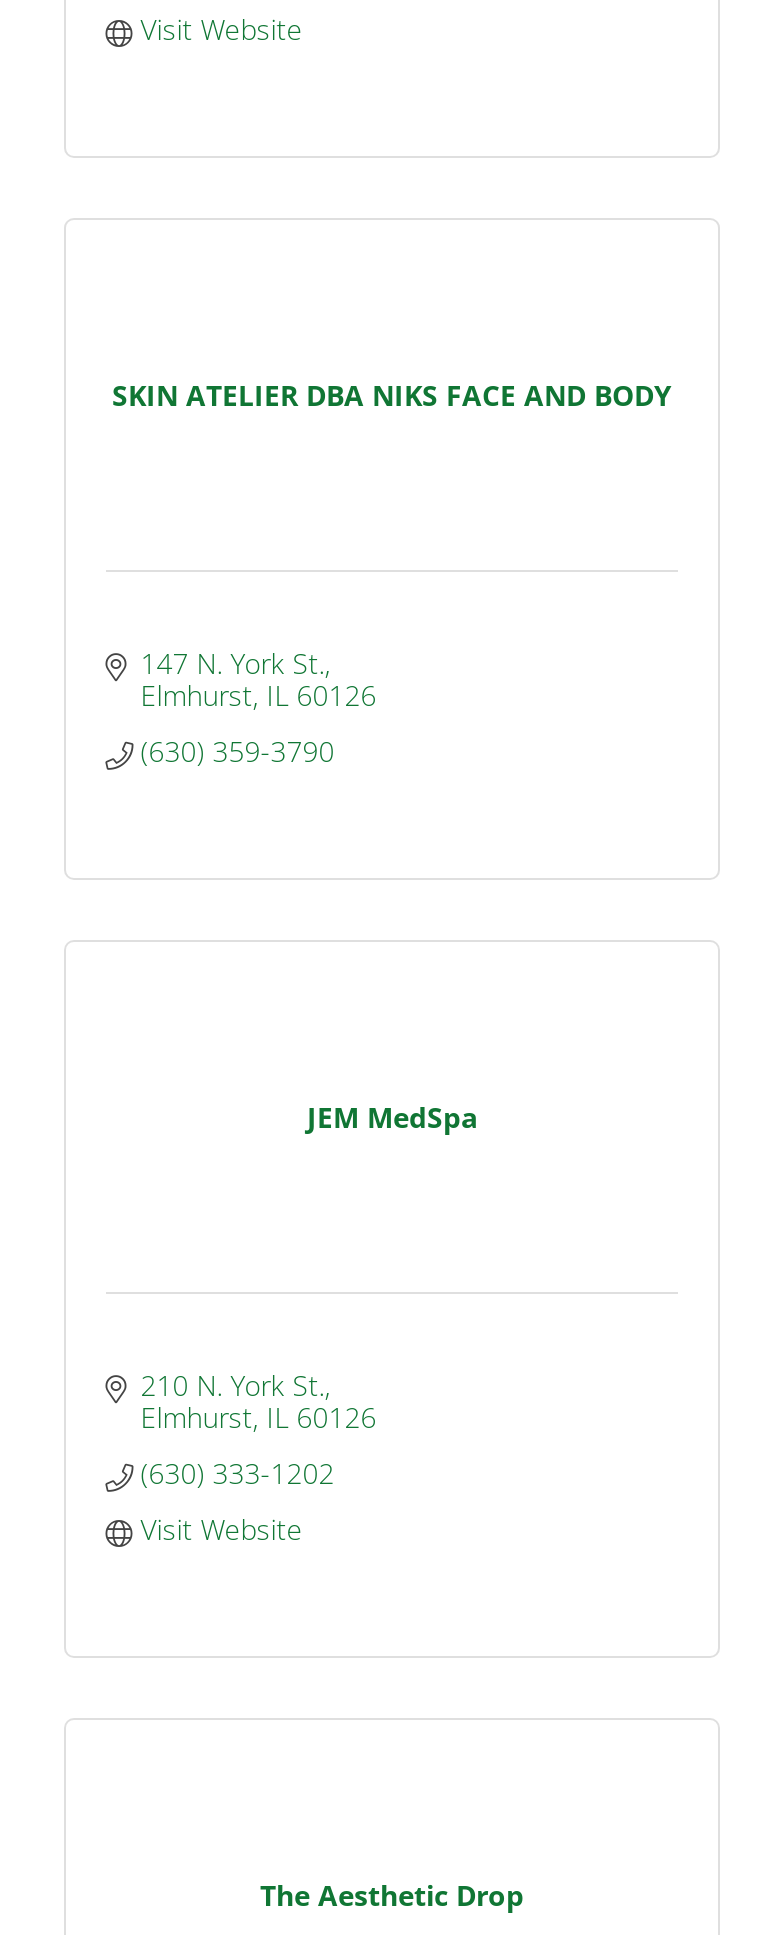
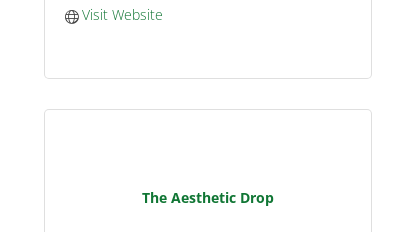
[112,376,672,414] SKIN ATELIER DBA NIKS FACE AND BODY -> none
[141,644,377,770] 147 N. York St. | Elmhurst IL 60126 | (630) 359-3790 -> none
[307,1098,477,1136] JEM MedSpa -> none
[141,1366,377,1548] 210 N. York St. | Elmhurst IL 60126 | (630) 333-1202 | Visit Website -> none

